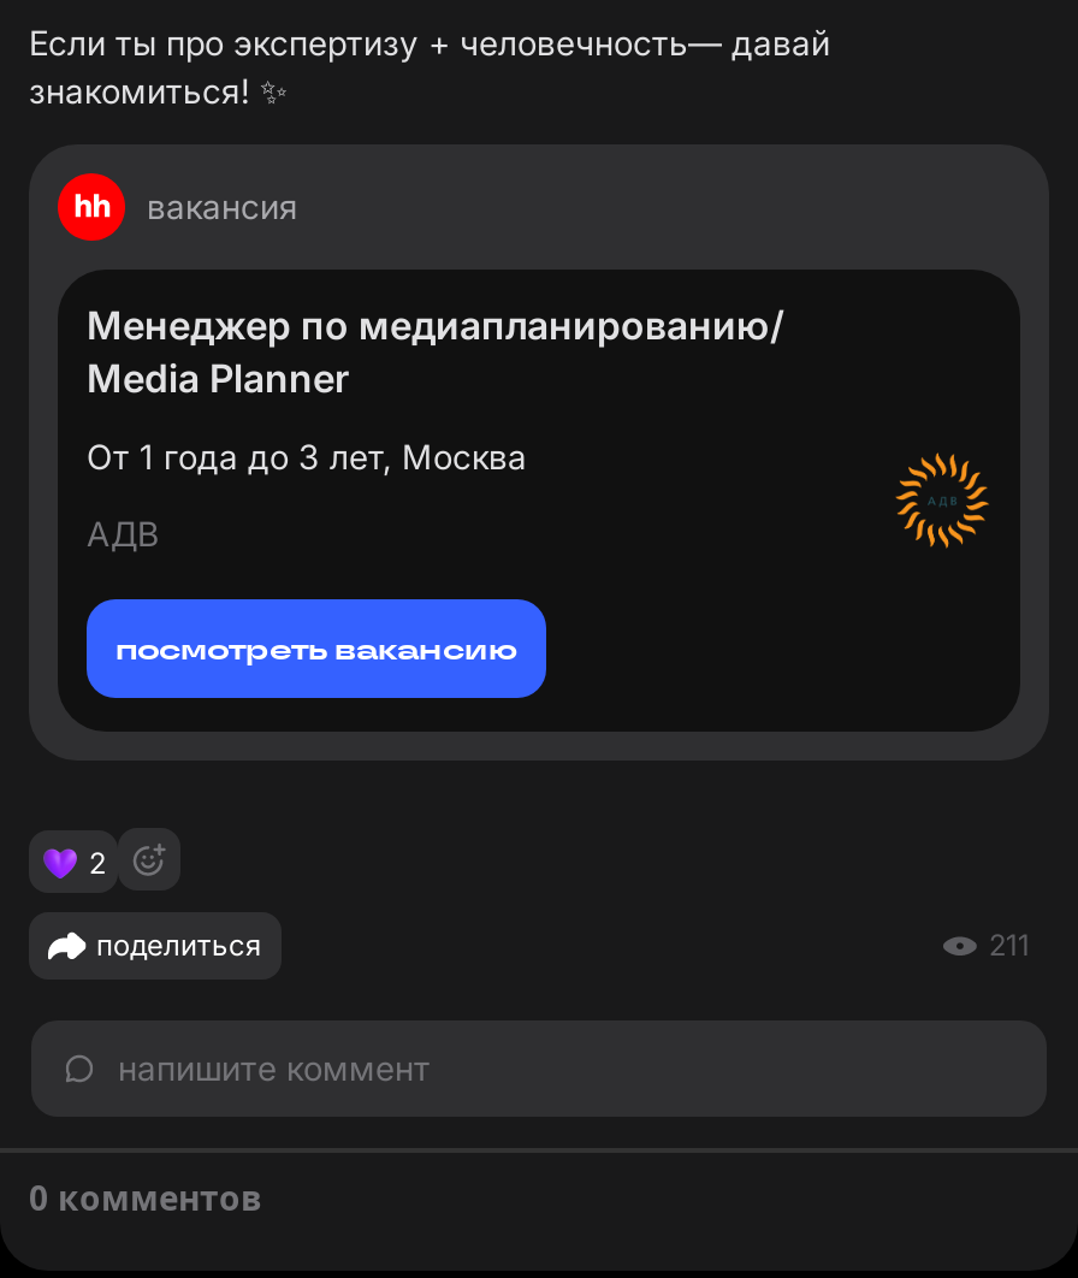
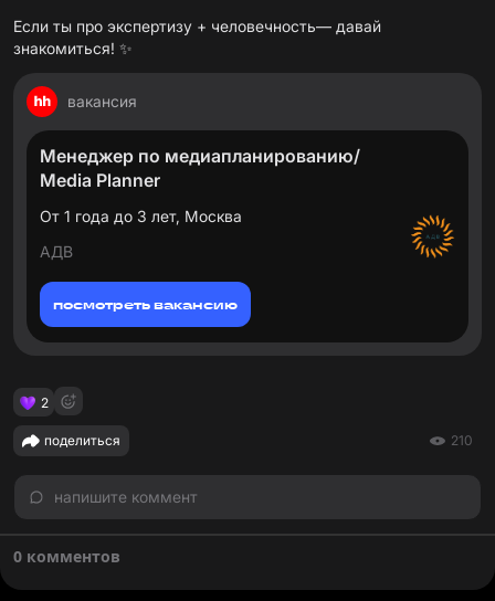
[989,927,1030,963] 211 -> [451,432,473,449] 210

